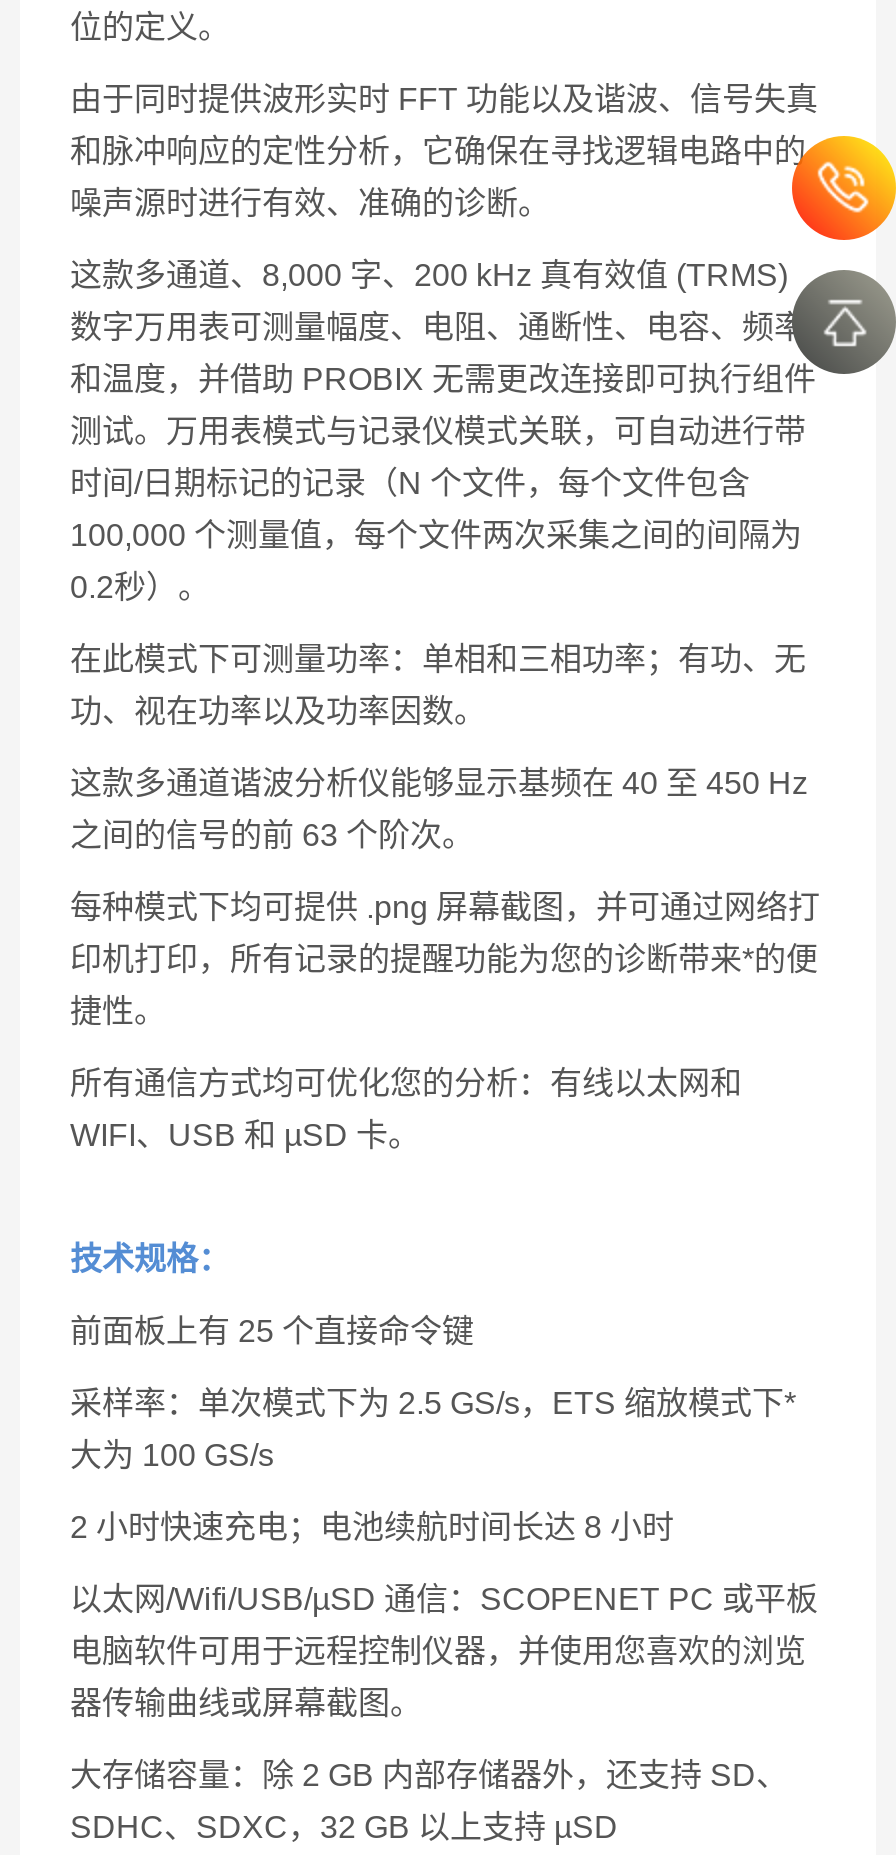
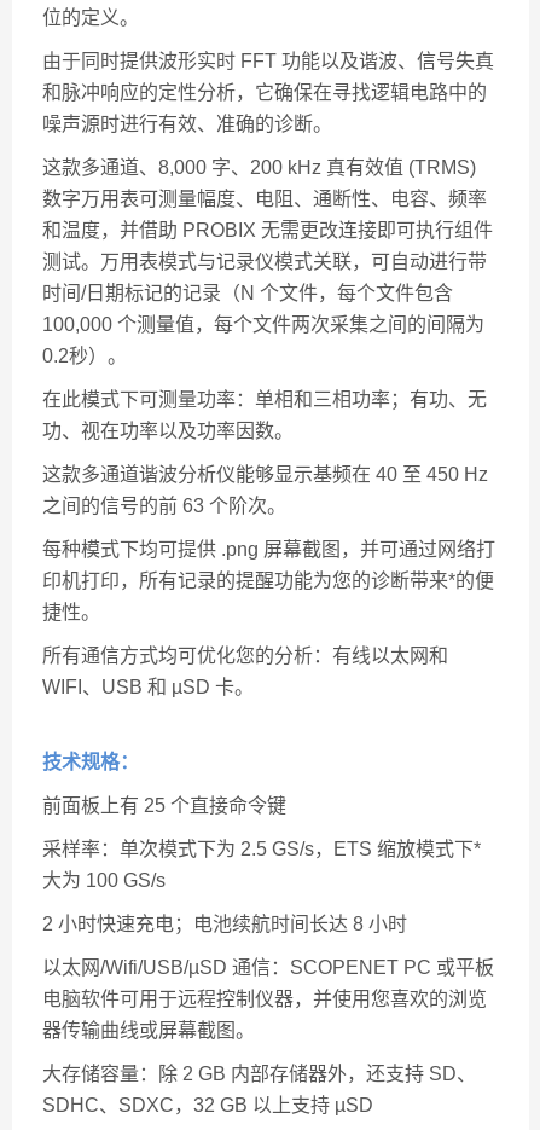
[790,134,890,242] [image] -> none
[792,268,890,376] [image] -> none

